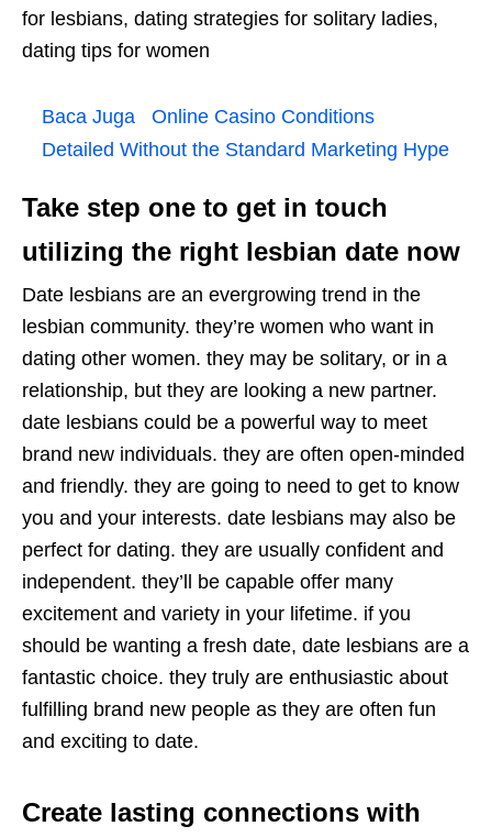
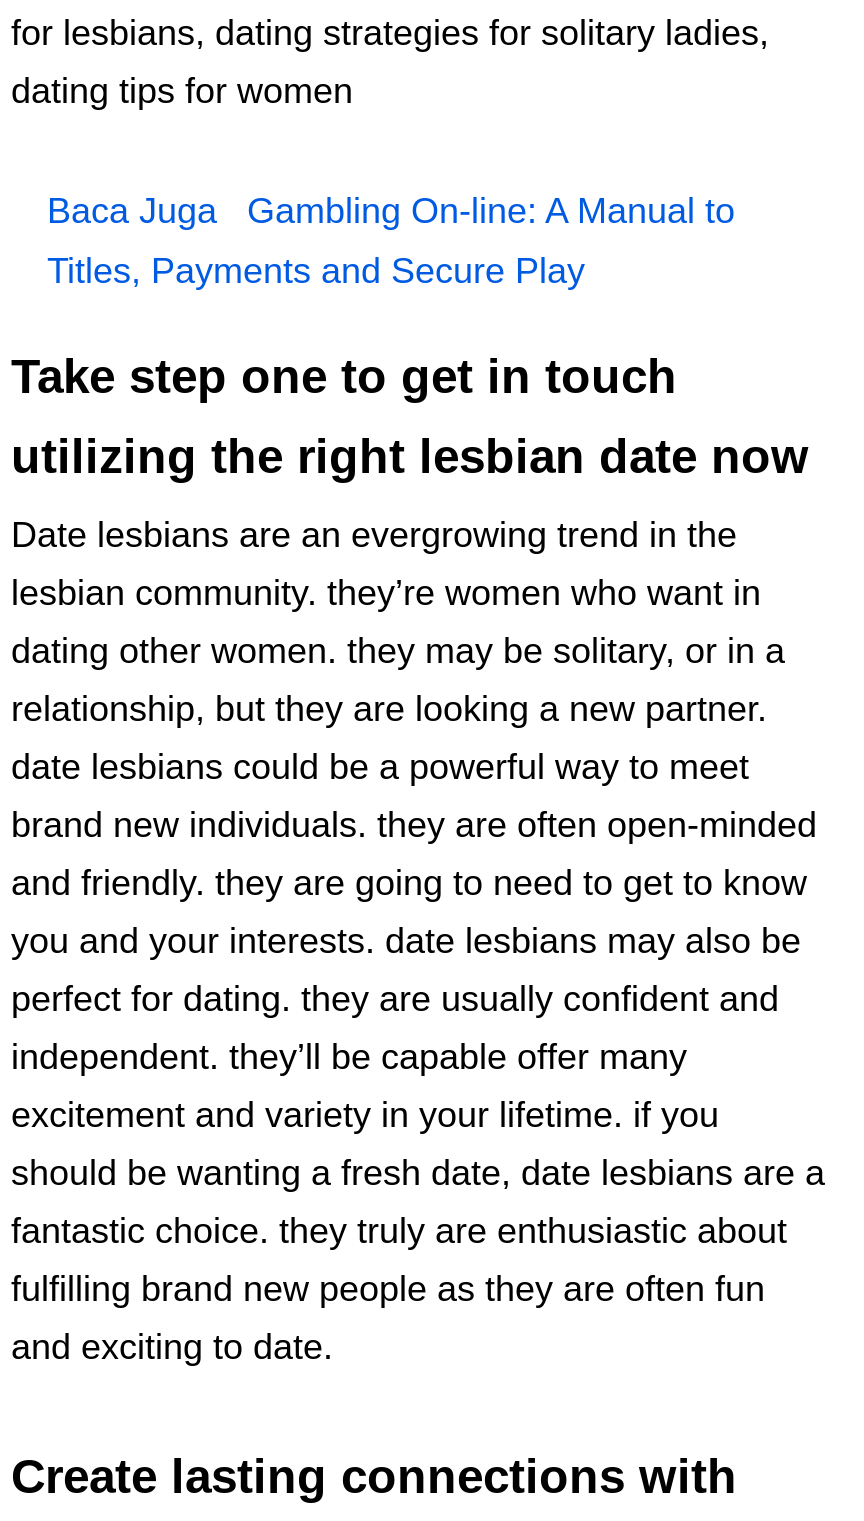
[42,105,375,127] Baca Juga Online Casino Conditions -> [47,190,735,230] Baca Juga Gambling On-line: A Manual to
[42,138,449,160] Detailed Without the Standard Marketing Hype -> [47,250,585,290] Titles, Payments and Secure Play

